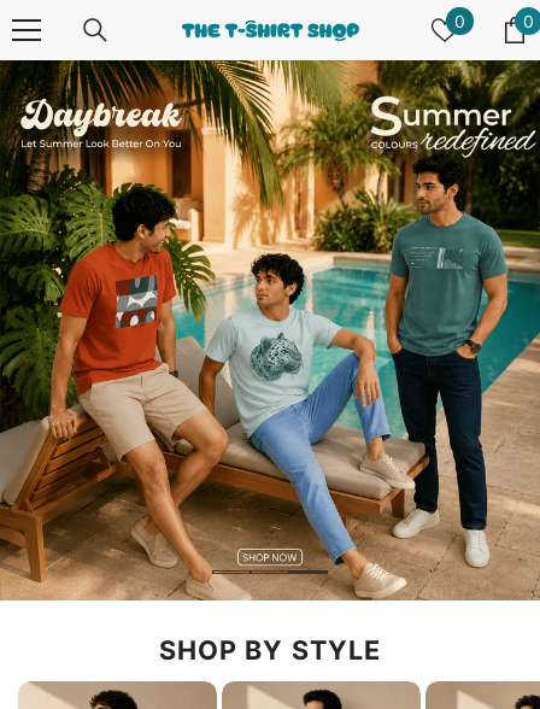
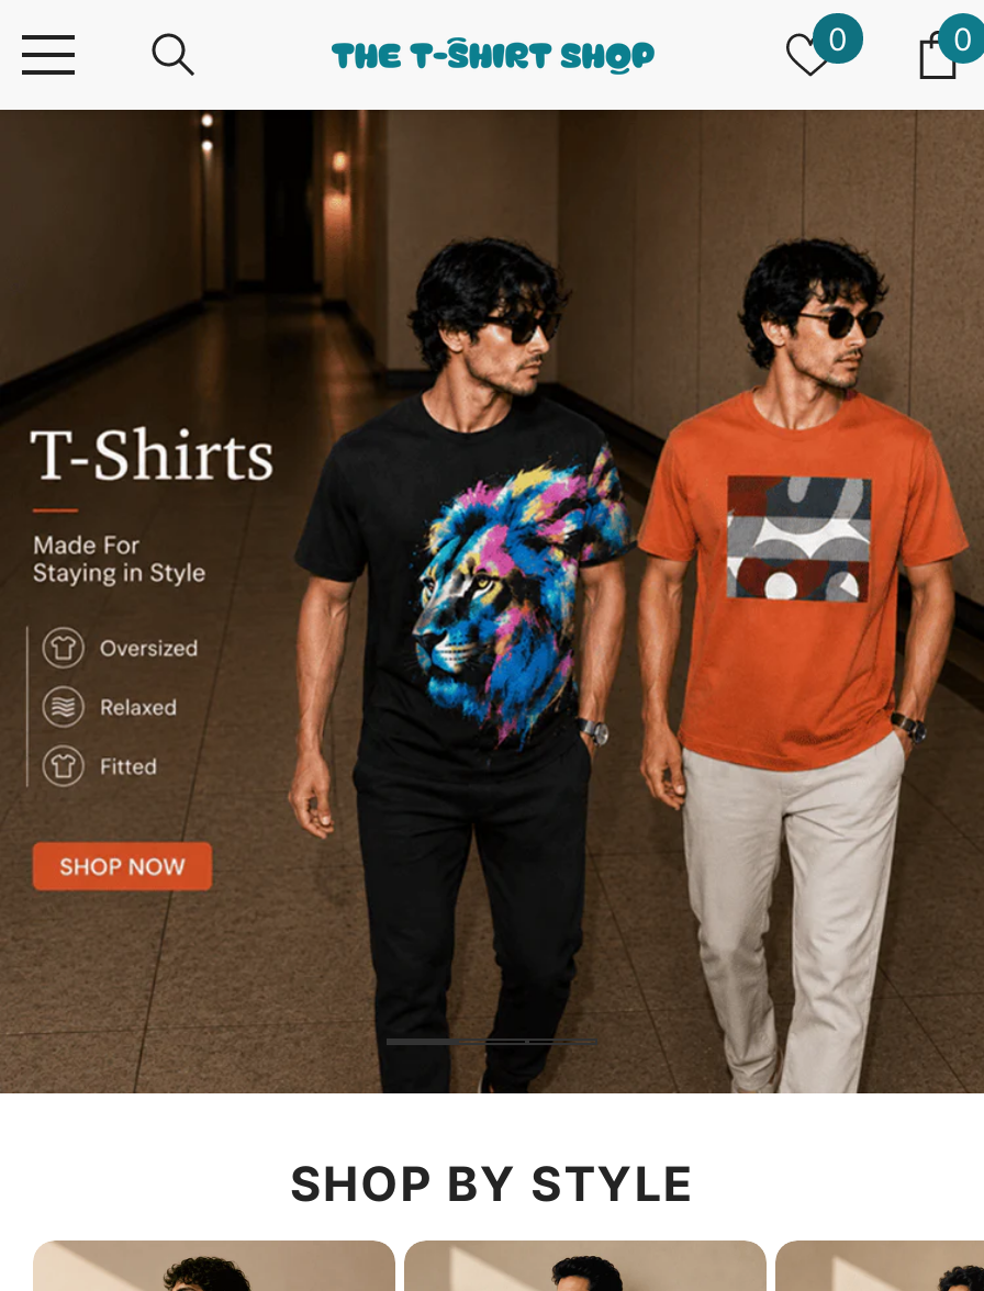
[4,59,536,602] [image] -> [7,108,977,1096] [image]

